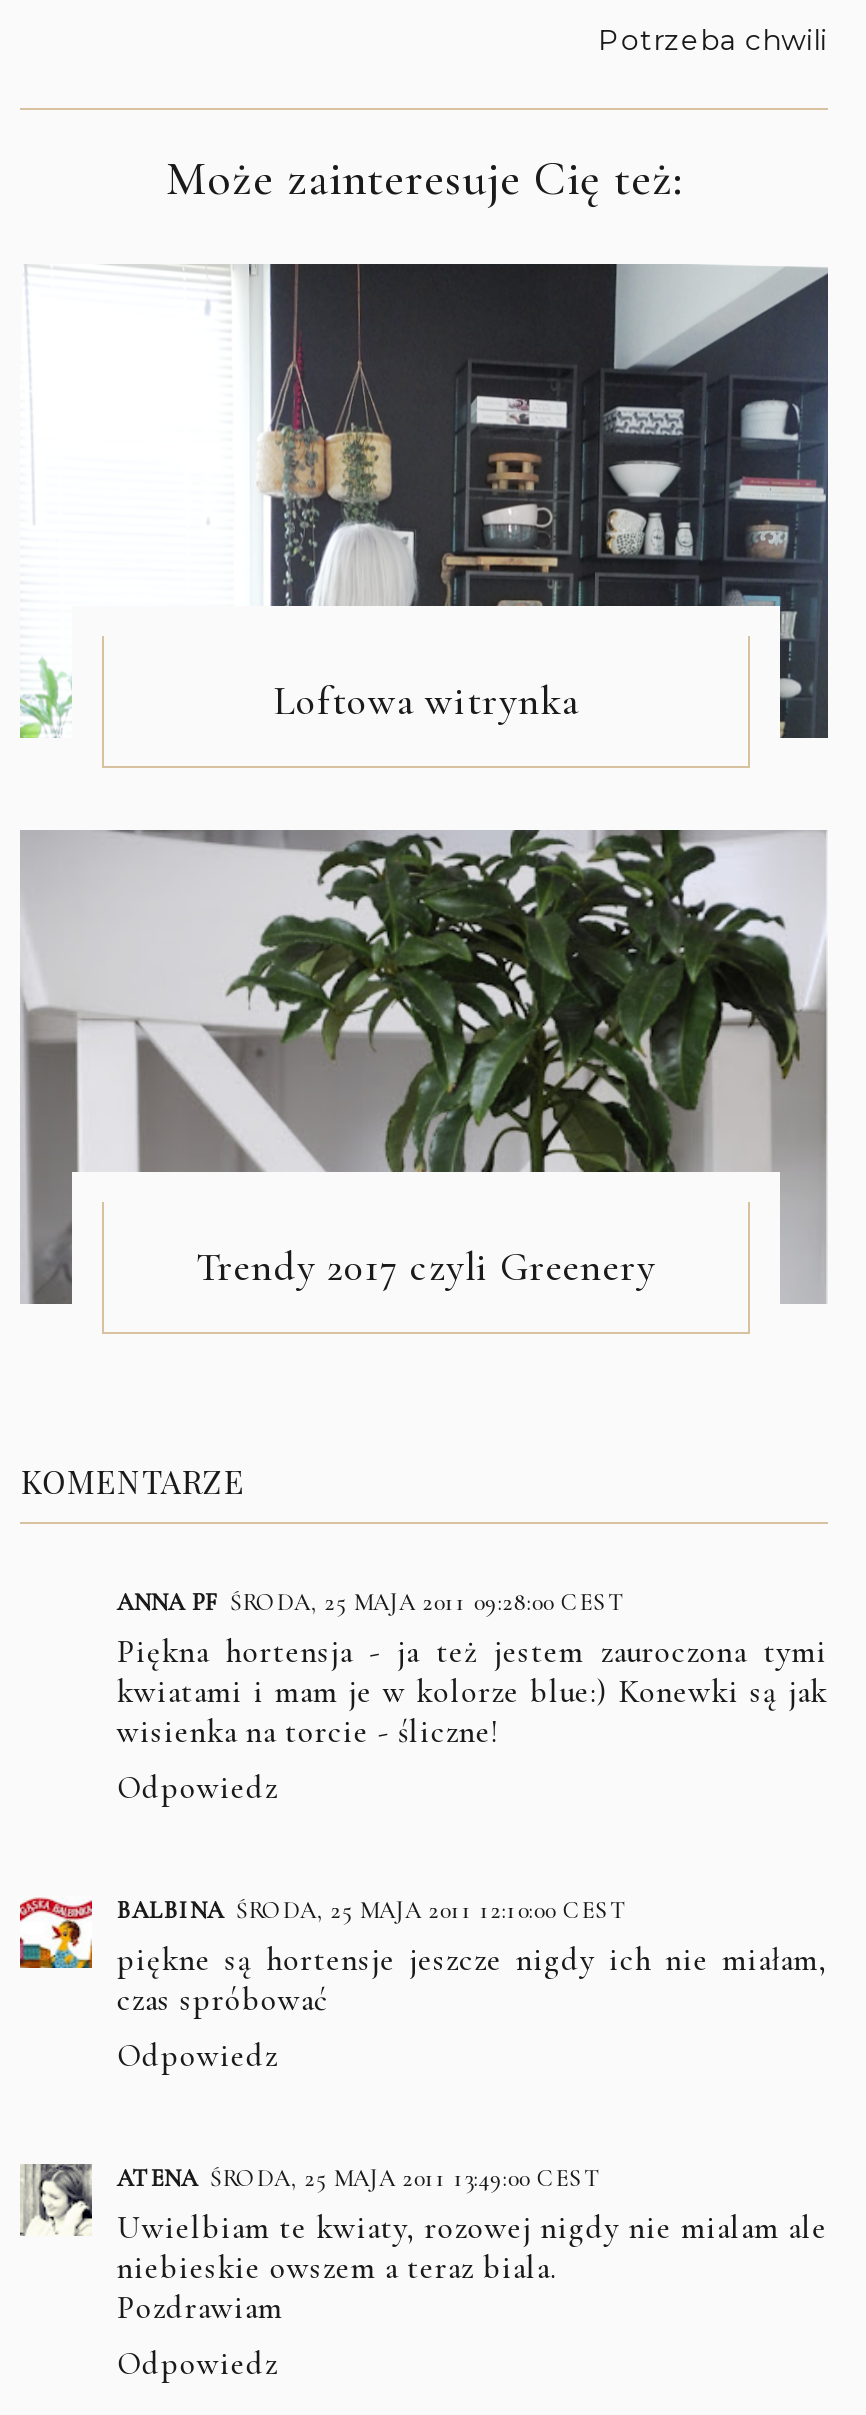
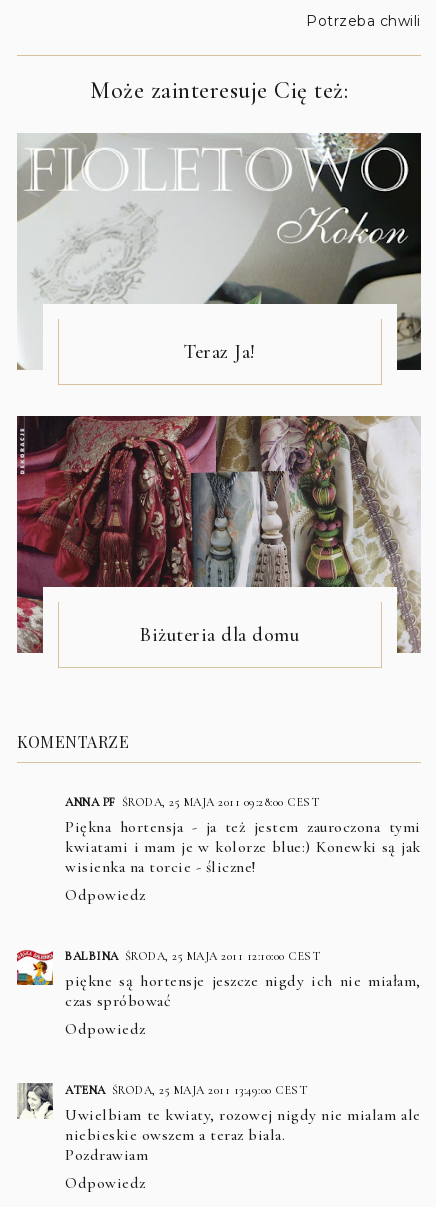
[20,262,830,738] [image] | Loftowa witrynka -> [16,132,422,370] [image] | Teraz Ja!
[20,828,828,1302] [image] | Trendy 2017 czyli Greenery -> [16,415,421,653] [image] | Biżuteria dla domu

